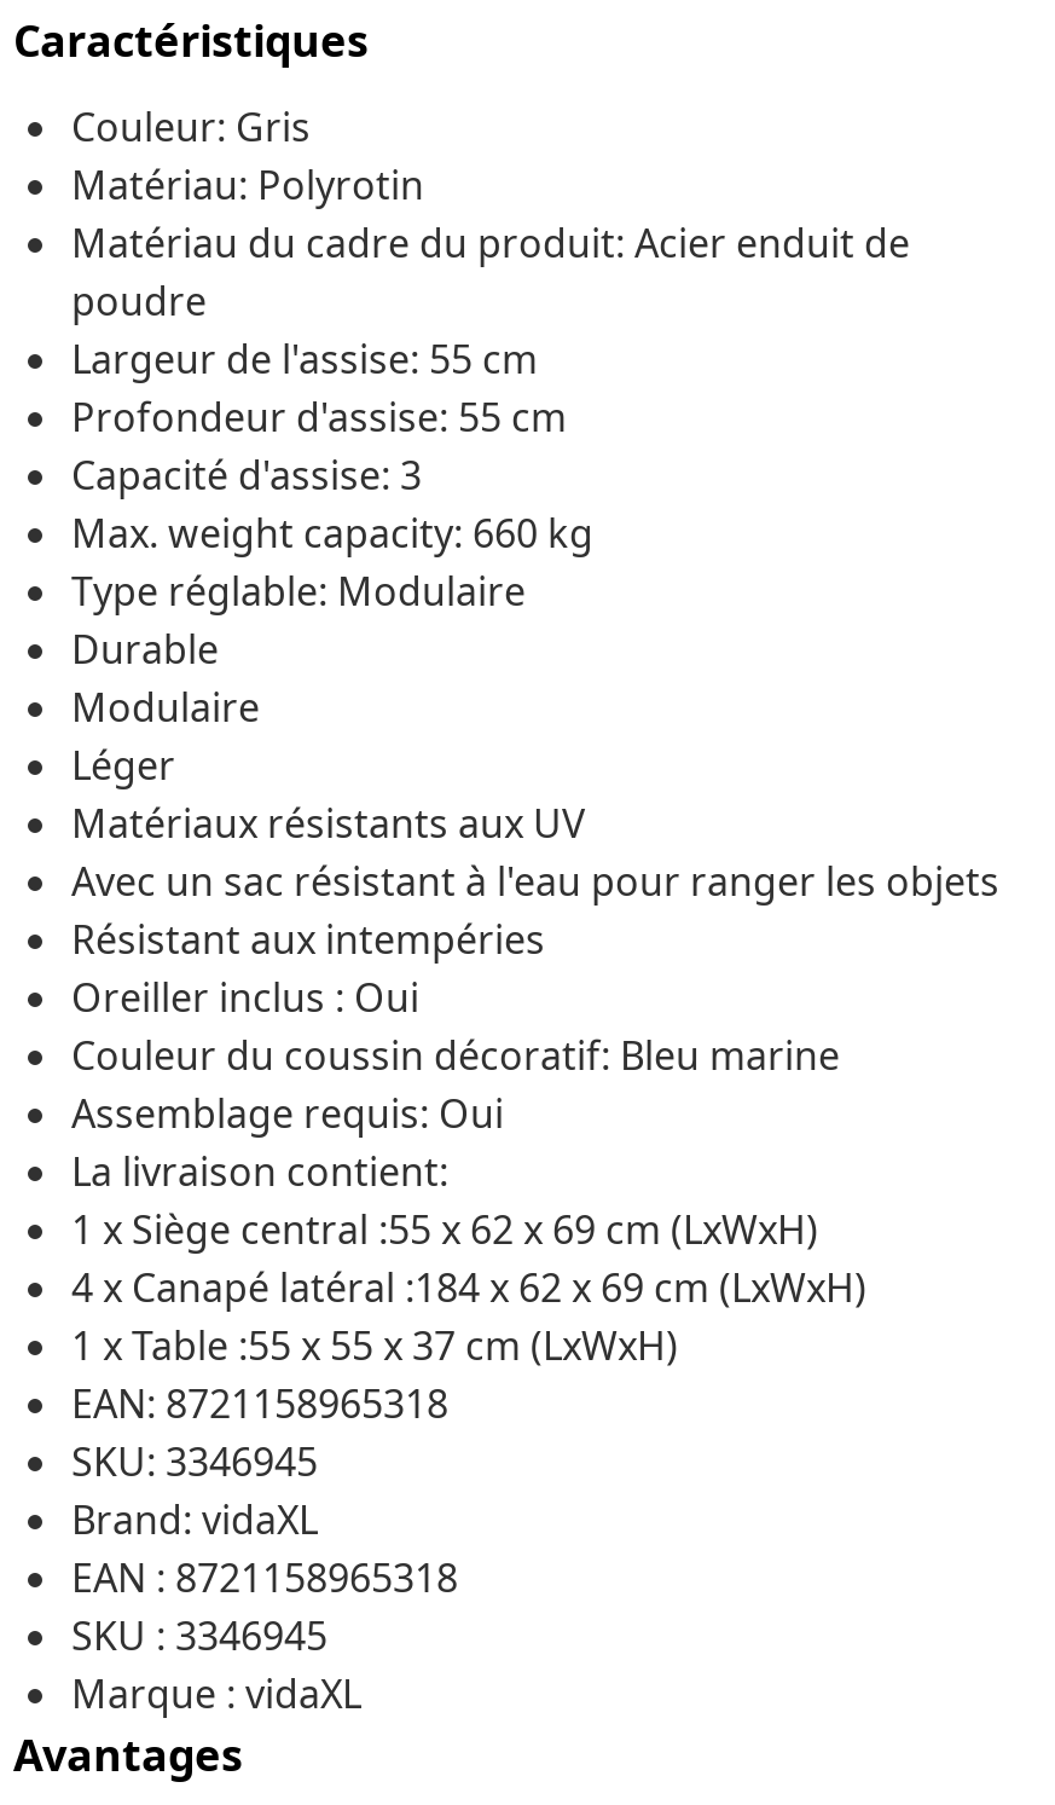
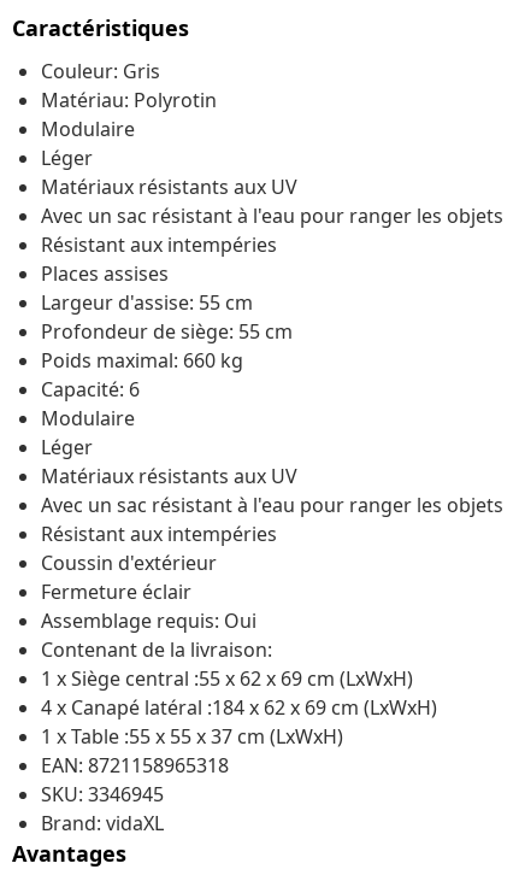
[71,217,910,676] Matériau du cadre du produit: Acier enduit de | poudre | Largeur de l'assise: 55 cm | Profondeur d'assise: 55 cm | Capacité d'assise: 3 | Max. weight capacity: 660 kg | Type réglable: Modulaire | Durable -> none
moved [71,681,999,966] -> [41,116,503,258]: Modulaire | Léger | Matériaux résistants aux UV | Avec un sac résistant à l'eau pour ranger les objets | Résistant aux intempéries
[71,971,840,1083] Oreiller inclus : Oui | Couleur du coussin décoratif: Bleu marine -> [41,261,503,605] Places assises | Largeur d'assise: 55 cm | Profondeur de siège: 55 cm | Poids maximal: 660 kg | Capacité: 6 | Modulaire | Léger | Matériaux résistants aux UV | Avec un sac résistant à l'eau pour ranger les objets | Résistant aux intempéries | Coussin d'extérieur | Fermeture éclair
moved [71,1087,504,1141] -> [41,608,256,634]: Assemblage requis: Oui
[71,1145,448,1199] La livraison contient: -> [41,637,272,663] Contenant de la livraison:
moved [71,1203,866,1547] -> [41,666,437,837]: 1 x Siège central :55 x 62 x 69 cm (LxWxH) | 4 x Canapé latéral :184 x 62 x 69 cm (LxWxH) | 1 x Table :55 x 55 x 37 cm (LxWxH) | EAN: 8721158965318 | SKU: 3346945 | Brand: vidaXL
[71,1552,458,1721] EAN : 8721158965318 | SKU : 3346945 | Marque : vidaXL -> none

